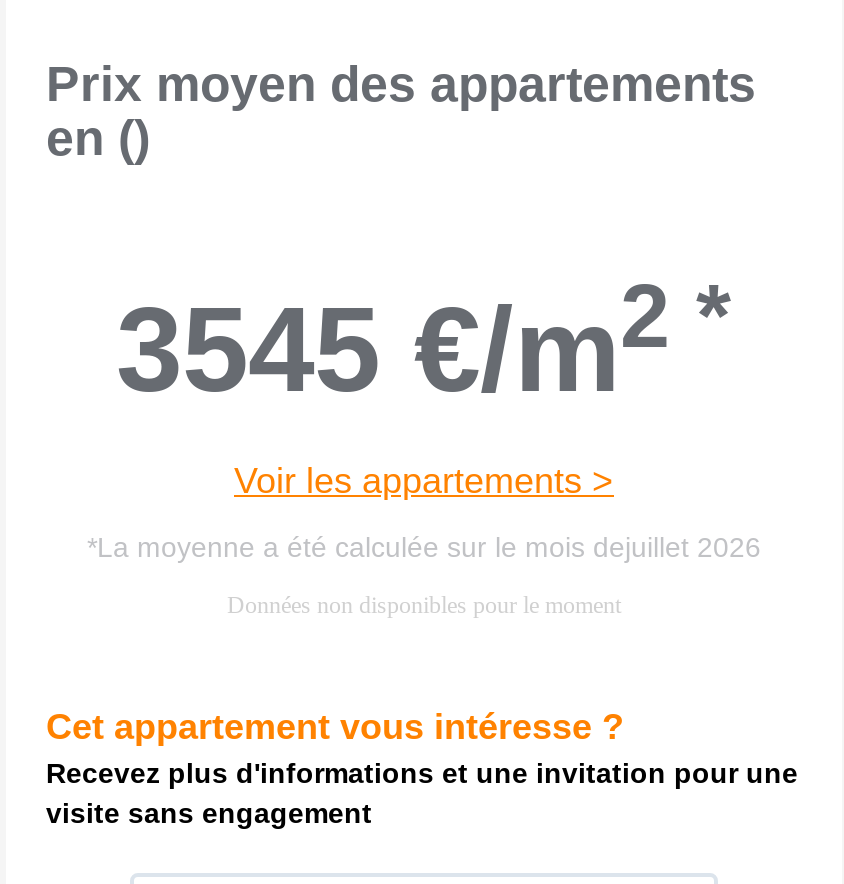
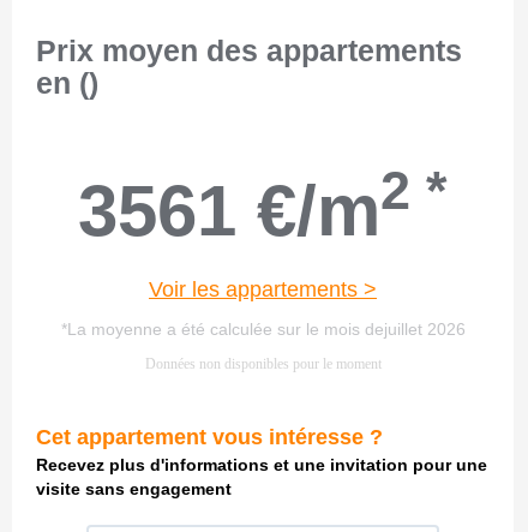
[116,264,732,417] 3545 €/m2 * -> [78,159,448,251] 3561 €/m2 *

